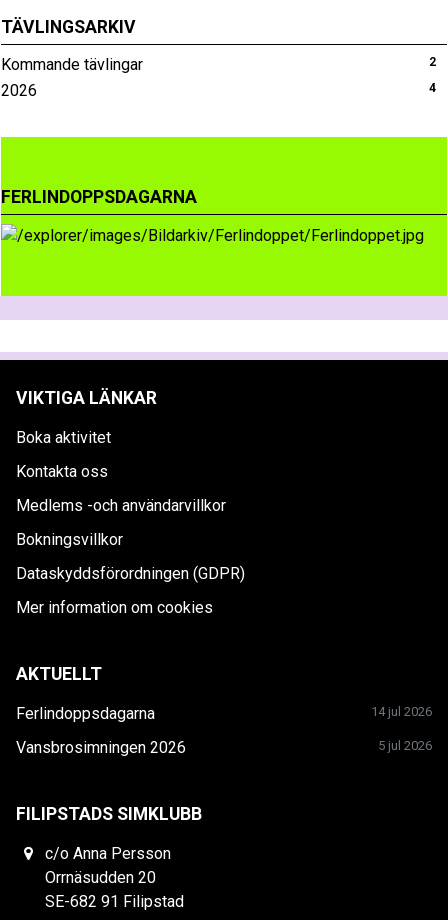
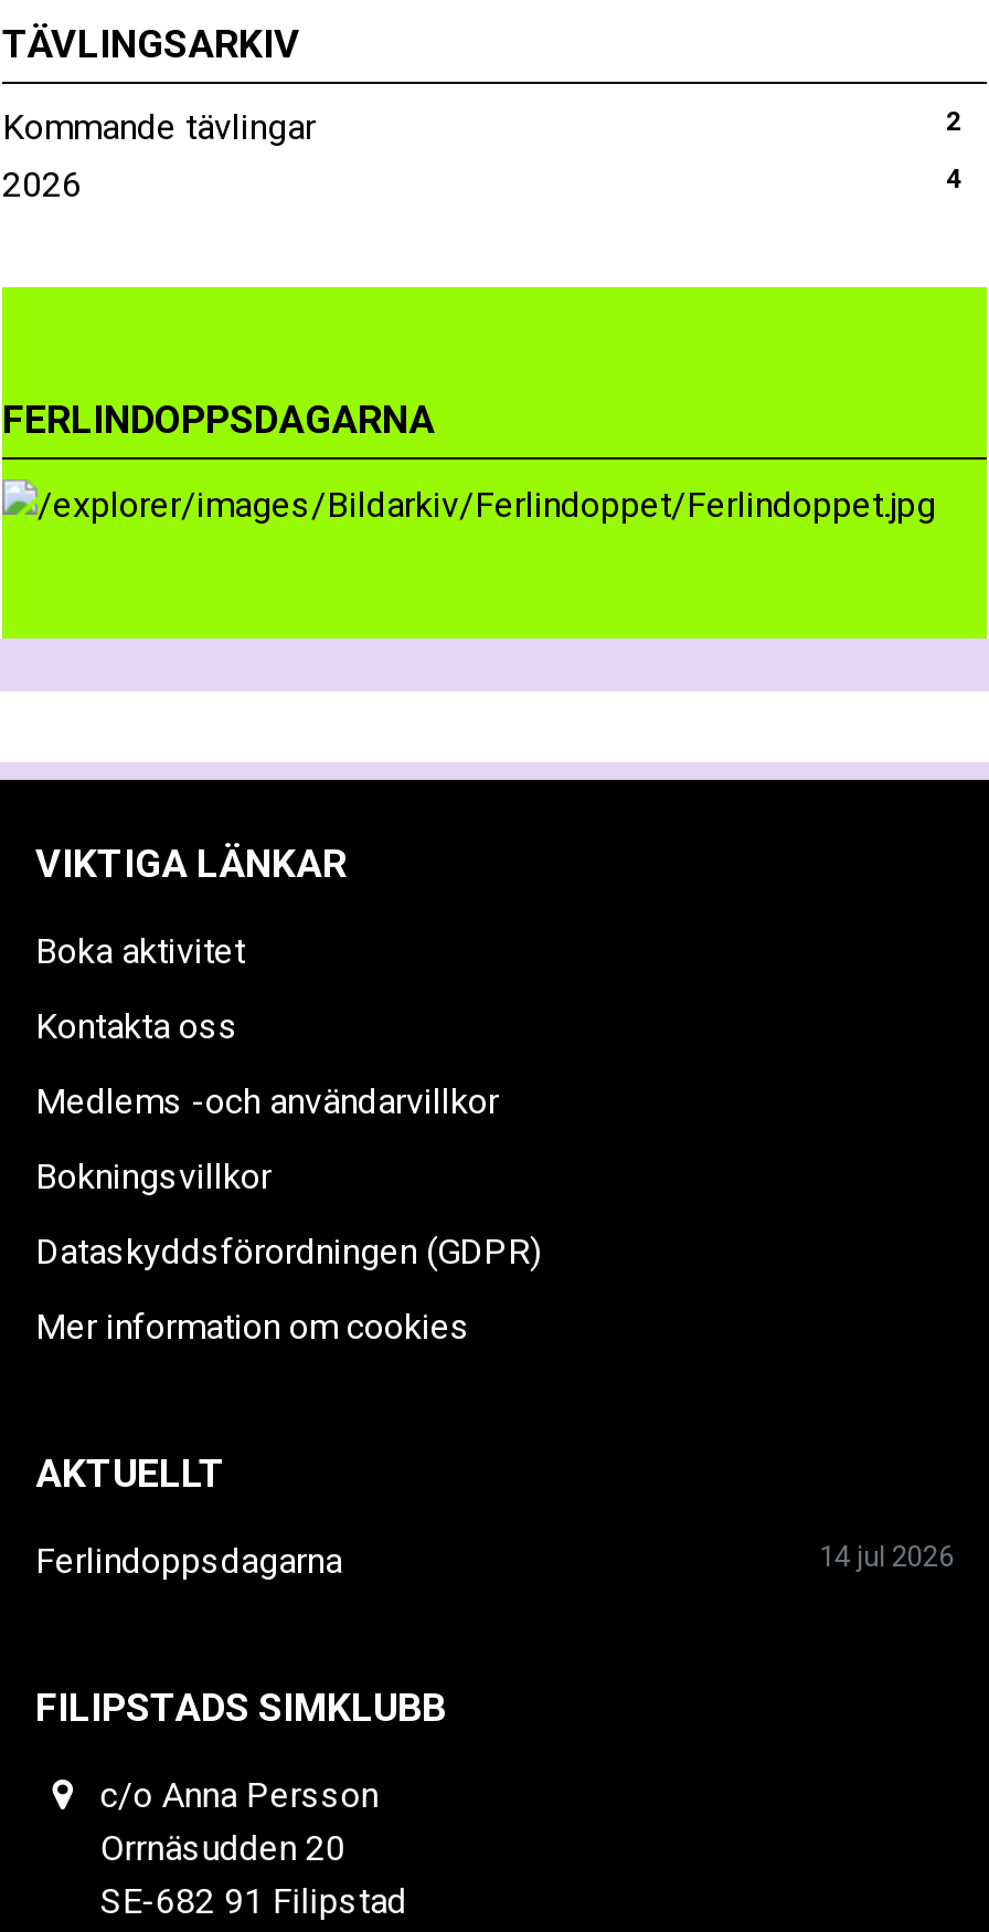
[16,738,432,757] Vansbrosimningen 2026 | 5 jul 2026 -> none

